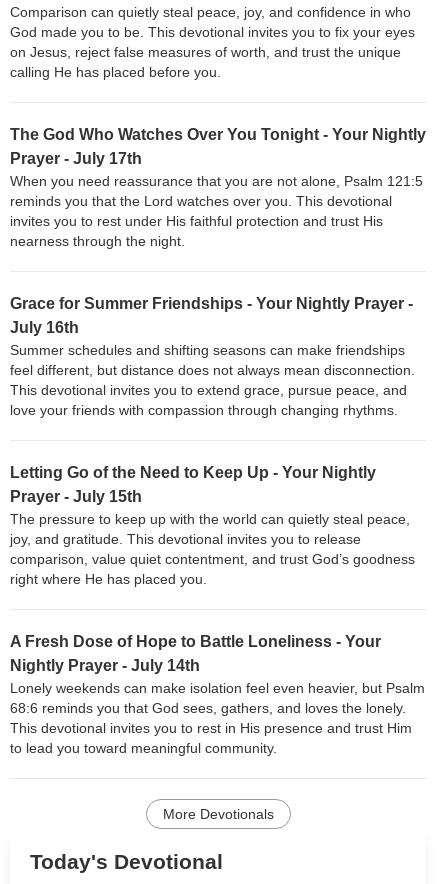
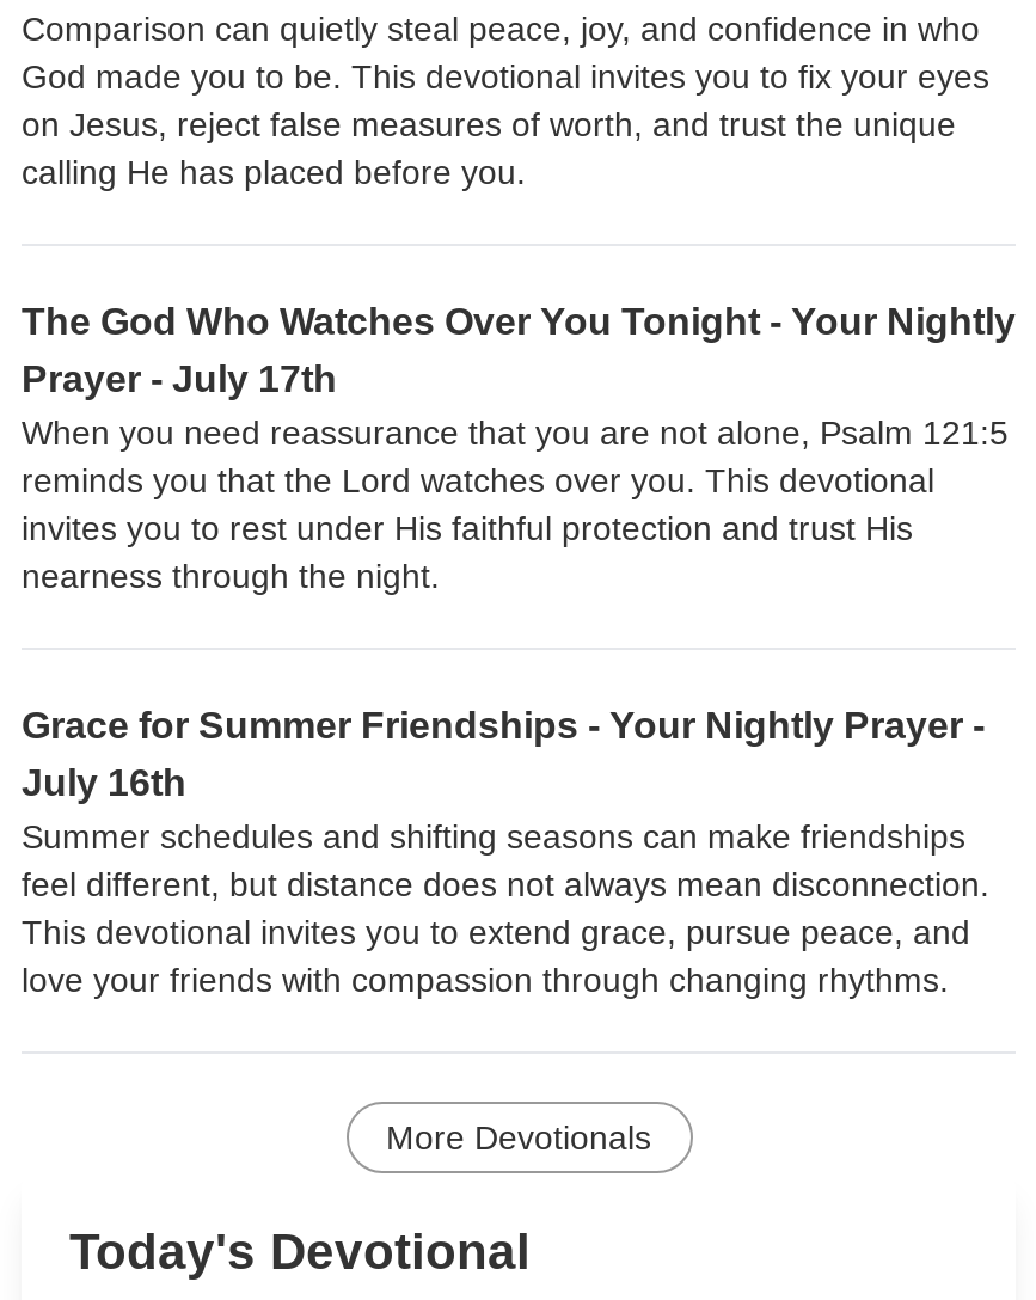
[10,464,415,587] Letting Go of the Need to Keep Up - Your Nightly | Prayer - July 15th | The pressure to keep up with the world can quietly steal peace, | joy, and gratitude. This devotional invites you to release | comparison, value quiet contentment, and trust God’s goodness | right where He has placed you. -> none
[10,633,425,756] A Fresh Dose of Hope to Battle Loneliness - Your | Nightly Prayer - July 14th | Lonely weekends can make isolation feel even heavier, but Psalm | 68:6 reminds you that God sees, gathers, and loves the lonely. | This devotional invites you to rest in His presence and trust Him | to lead you toward meaningful community. -> none

